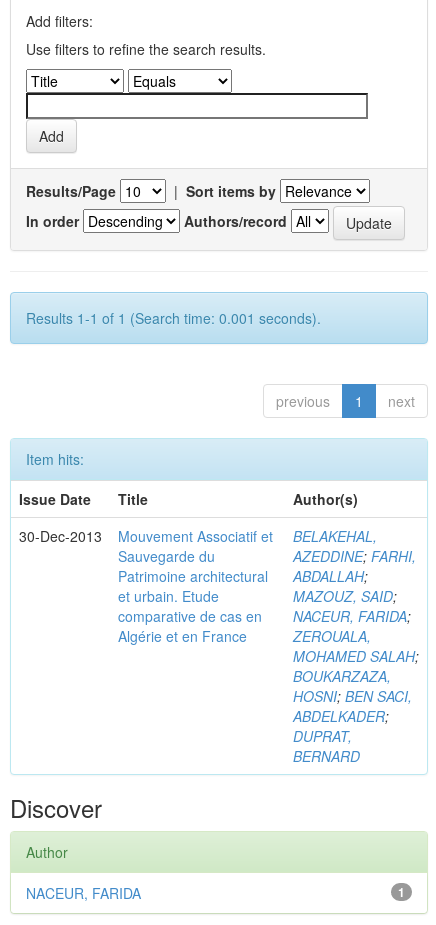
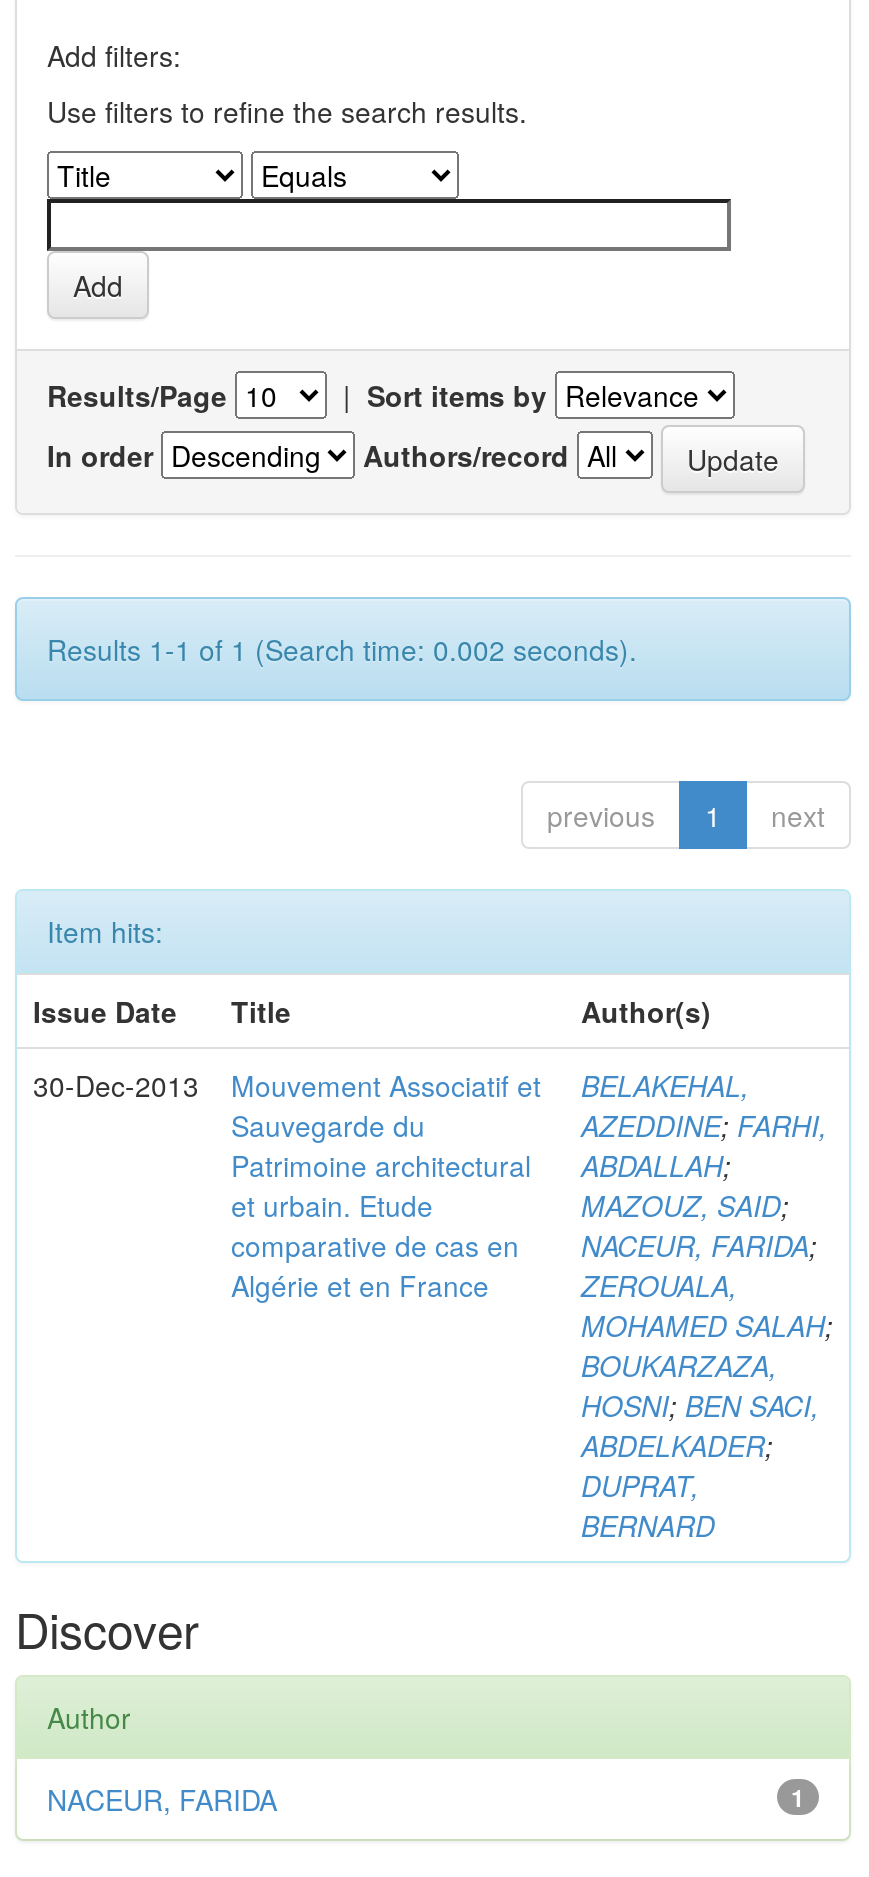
[26,308,321,328] Results 1-1 of 1 (Search time: 0.001 seconds). -> [47,629,637,669] Results 1-1 of 1 (Search time: 0.002 seconds).

